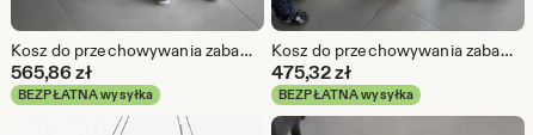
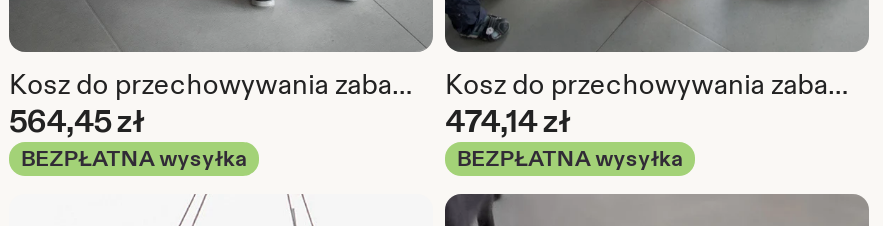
[11,60,92,84] 565,86 zł -> [9,100,144,140] 564,45 zł
[271,60,351,84] 475,32 zł -> [445,100,570,140] 474,14 zł

